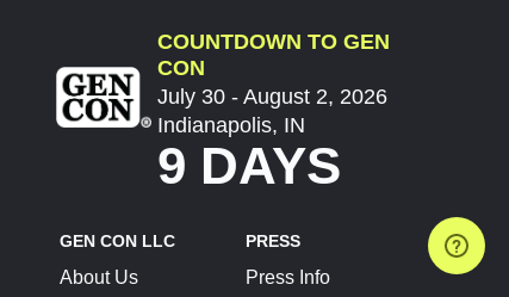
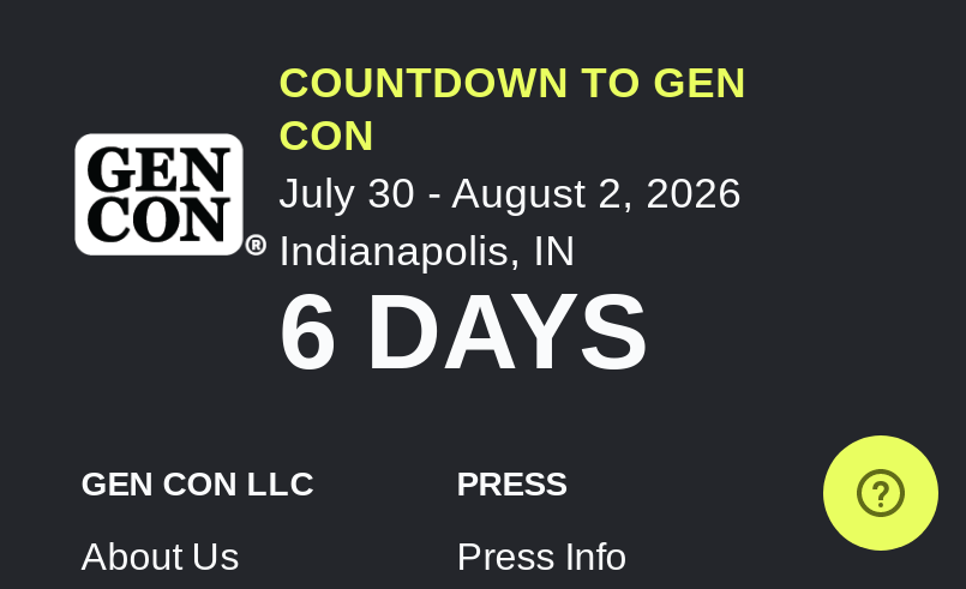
[157,136,341,194] 9 DAYS -> [279,272,648,390] 6 DAYS

